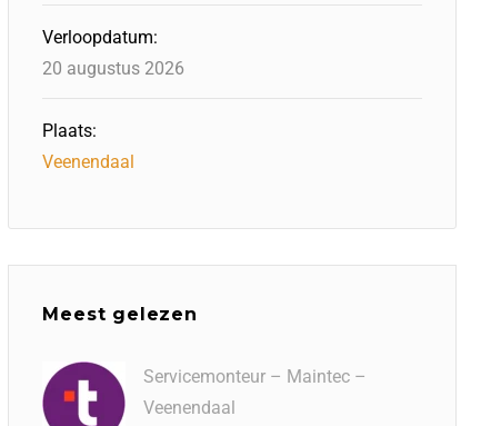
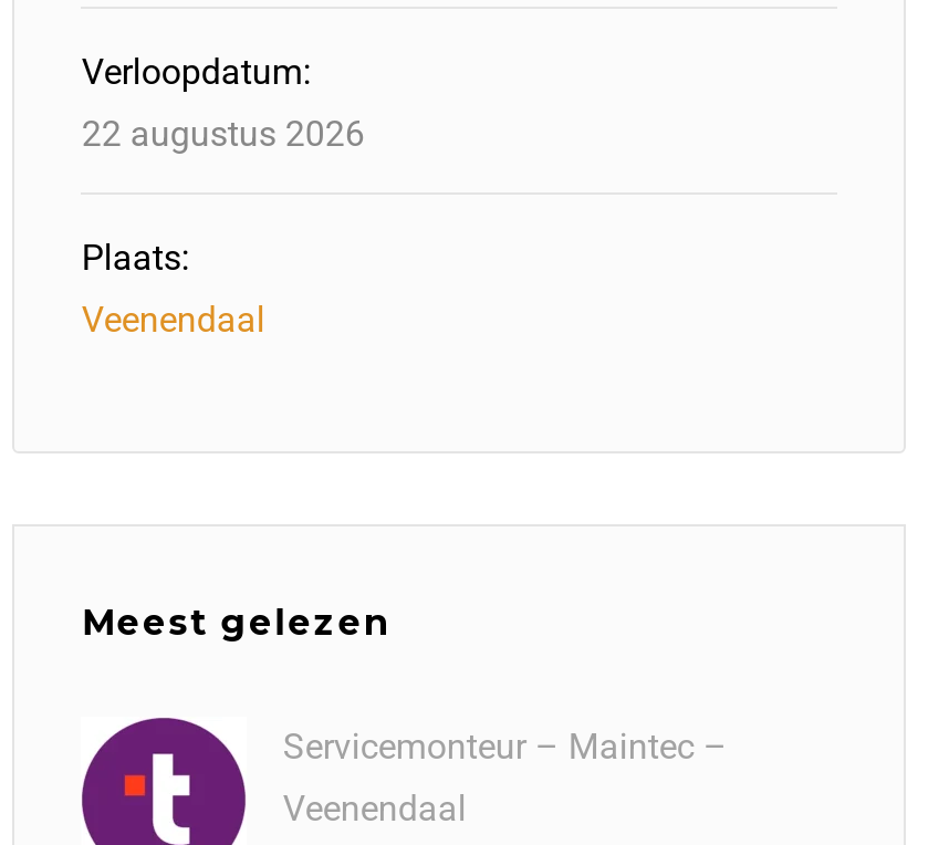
[43,58,185,79] 20 augustus 2026 -> [82,113,365,155] 22 augustus 2026

